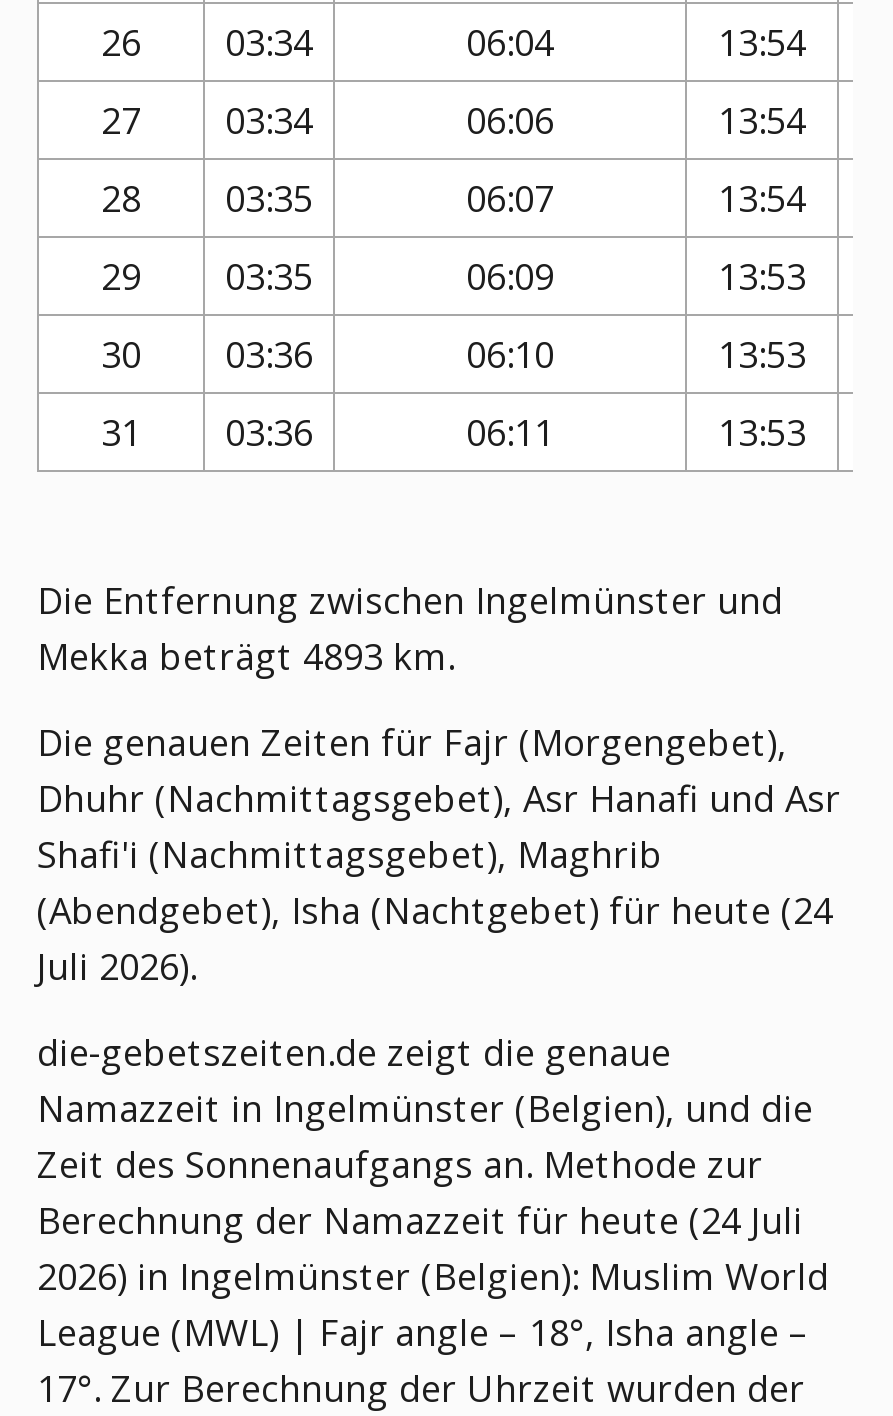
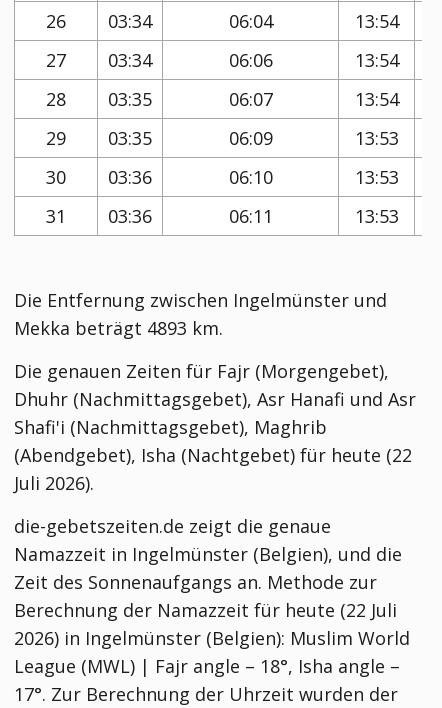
[37,886,833,934] (Abendgebet), Isha (Nachtgebet) für heute (24 -> [14,443,412,467] (Abendgebet), Isha (Nachtgebet) für heute (22
[37,1196,803,1244] Berechnung der Namazzeit für heute (24 Juli -> [14,598,397,622] Berechnung der Namazzeit für heute (22 Juli

